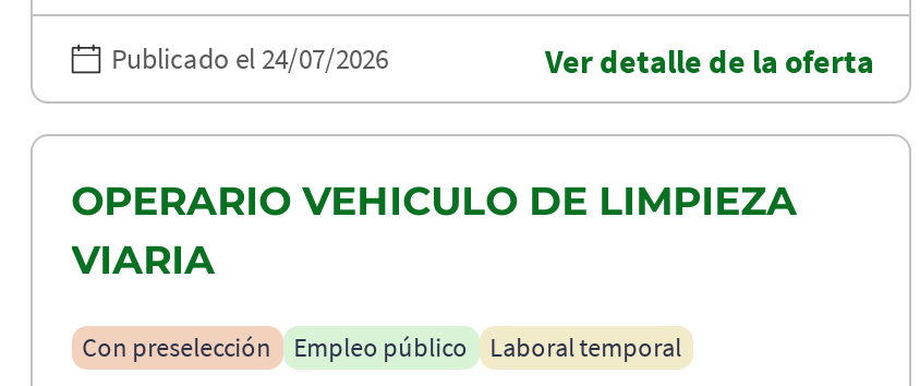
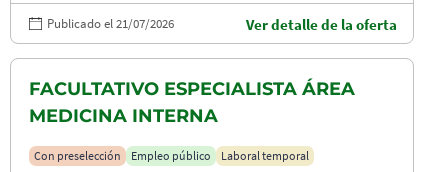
[111,39,388,77] Publicado el 24/07/2026 -> [47,15,174,32] Publicado el 21/07/2026
[71,178,797,285] OPERARIO VEHICULO DE LIMPIEZA | VIARIA -> [29,78,355,127] FACULTATIVO ESPECIALISTA ÁREA | MEDICINA INTERNA

